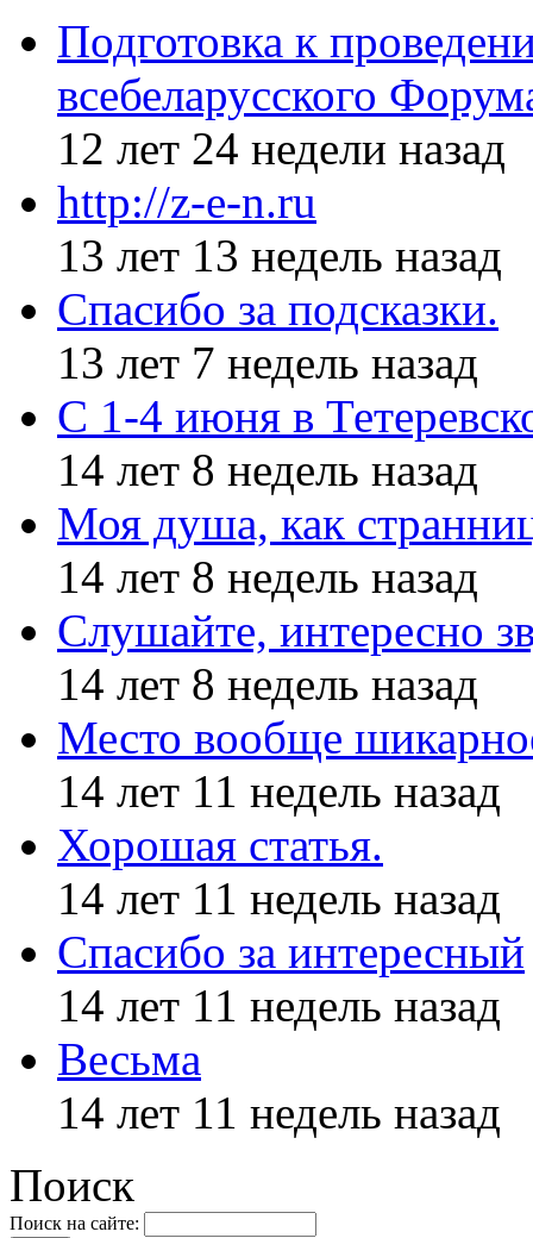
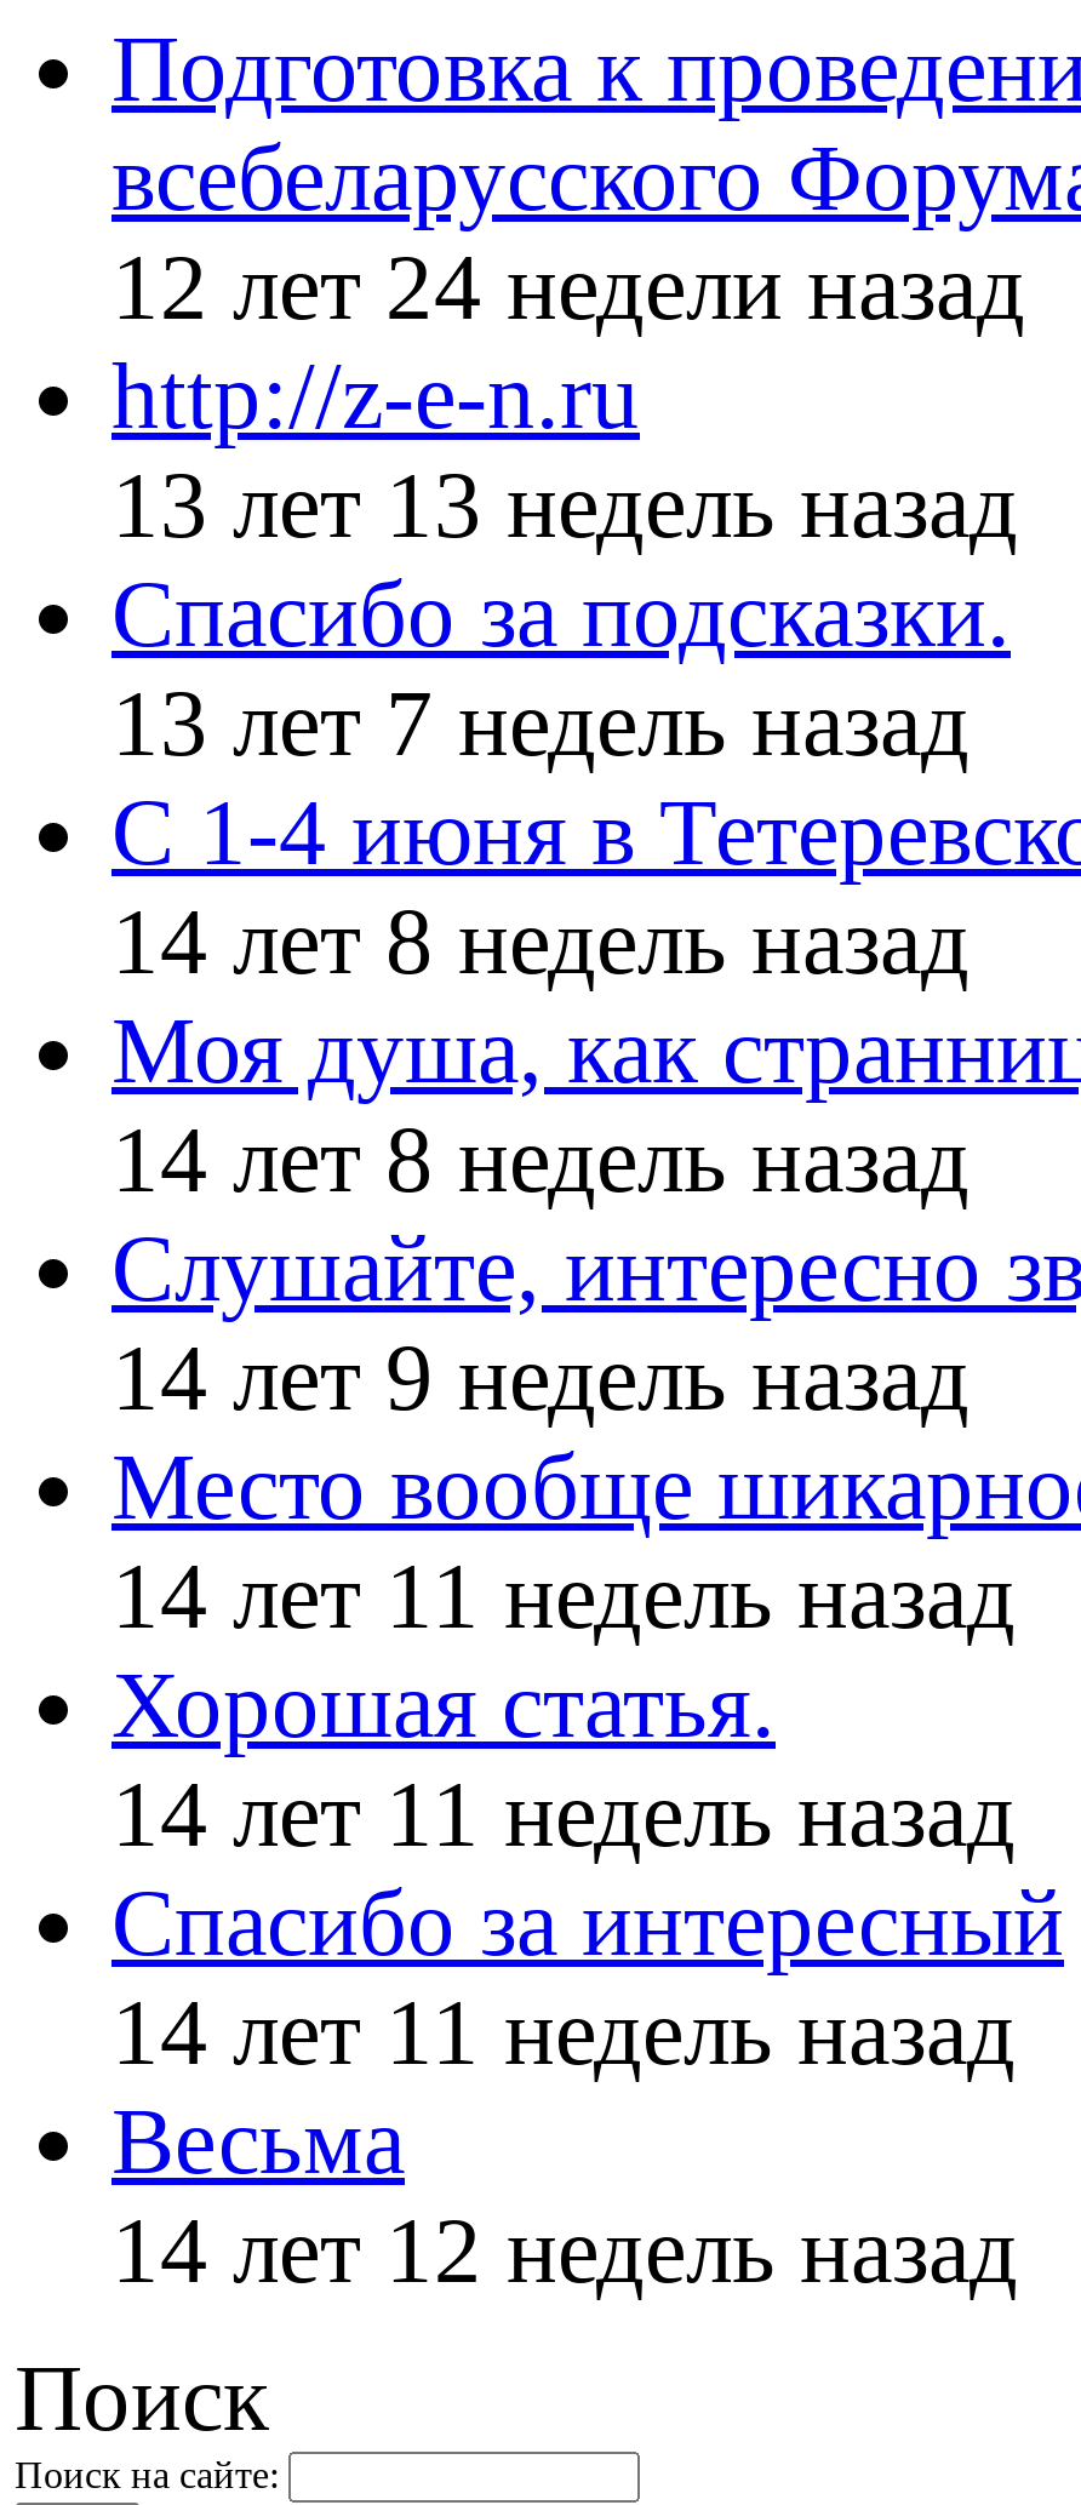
[57,658,478,709] 14 лет 8 недель назад -> [111,1325,970,1429] 14 лет 9 недель назад
[57,1087,501,1138] 14 лет 11 недель назад -> [111,2197,1018,2301] 14 лет 12 недель назад

